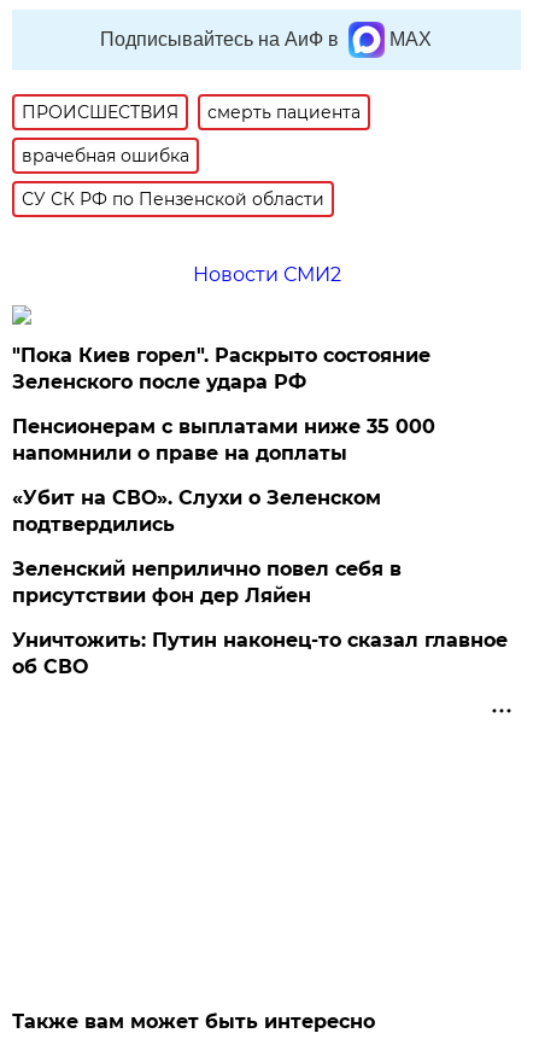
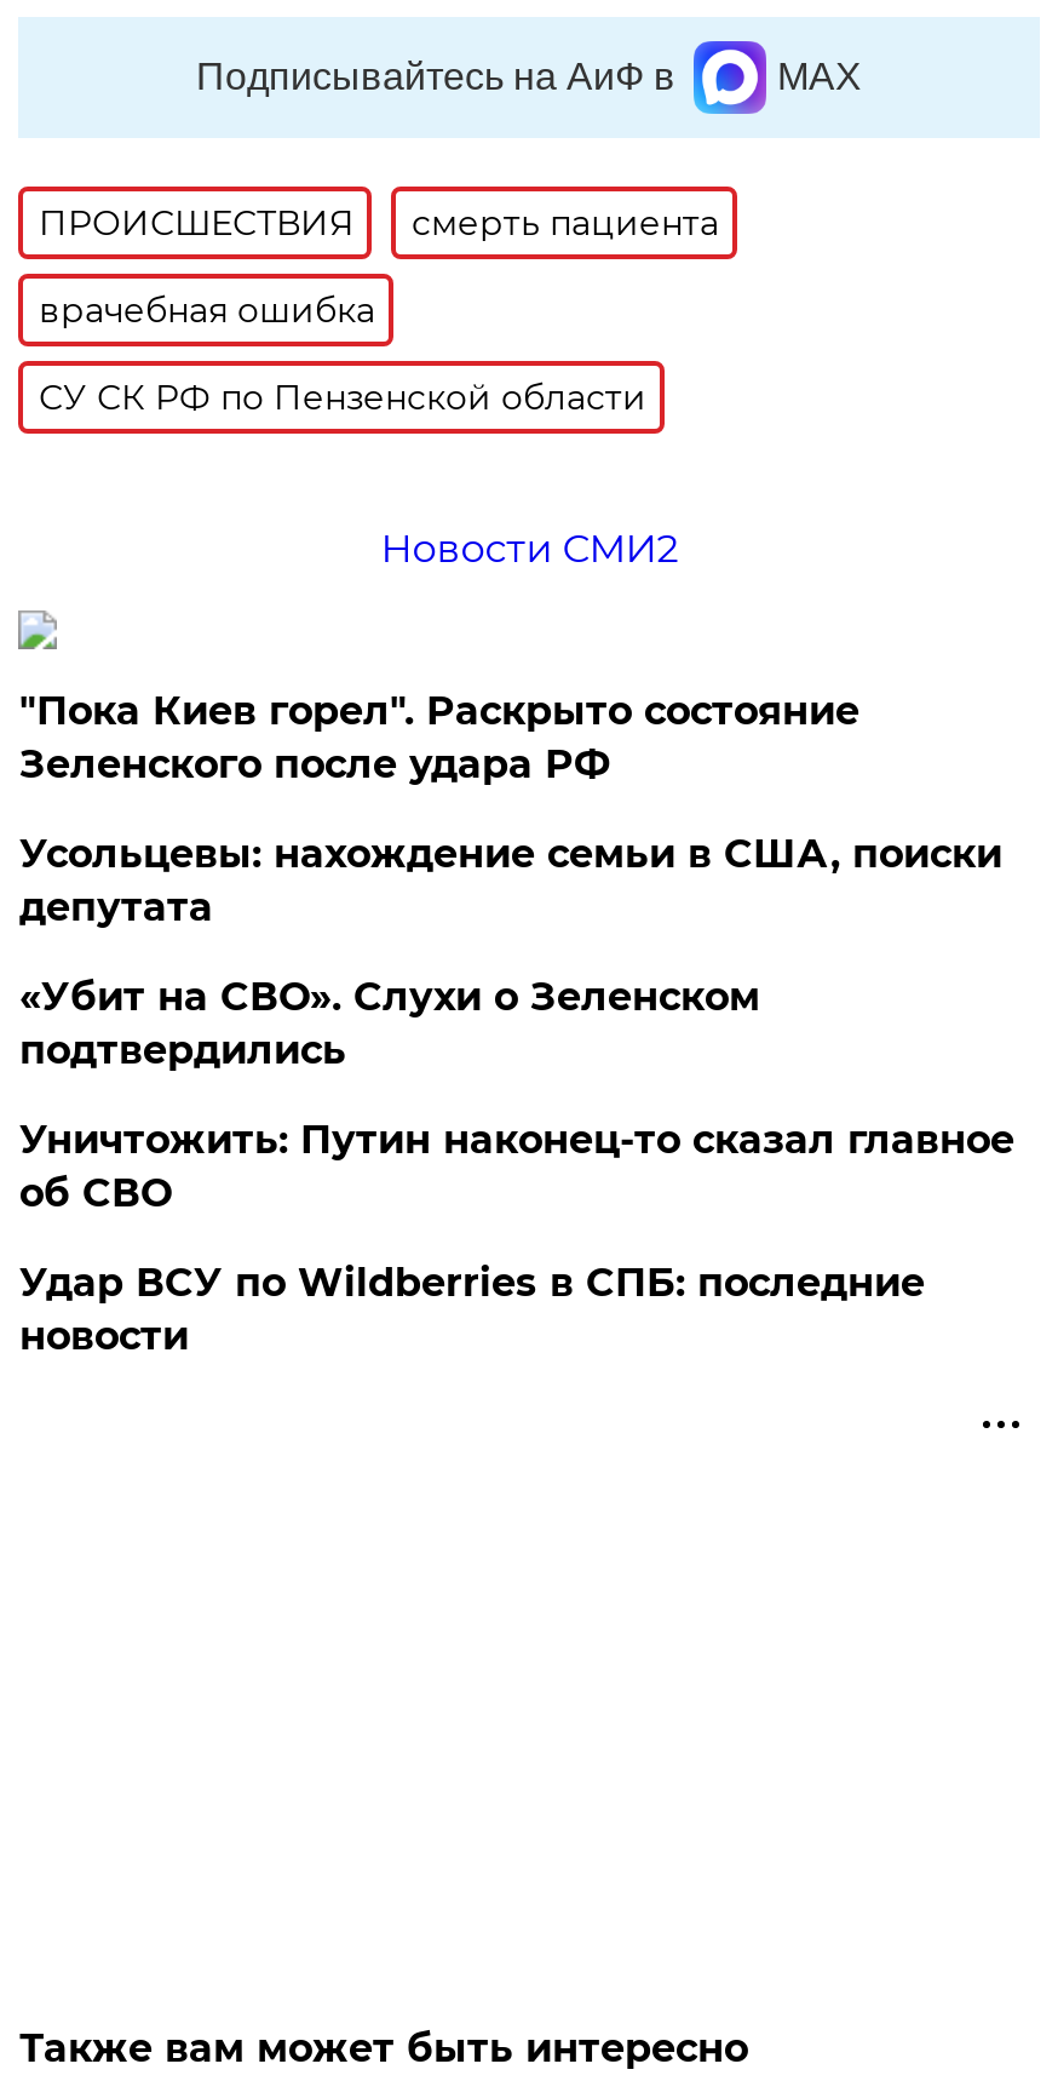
[13,415,436,464] Пенсионерам с выплатами ниже 35 000 | напомнили о праве на доплаты -> [19,831,1002,930] Усольцевы: нахождение семьи в США, поиски | депутата
[13,557,402,607] Зеленский неприлично повел cебя в | присутствии фон дер Ляйен -> none
moved [13,629,508,678] -> [19,1117,1014,1216]: Уничтожить: Путин наконец-то сказал главное | об СВО
none -> [19,1260,925,1359] Удар ВСУ по Wildberries в СПБ: последние | новости

